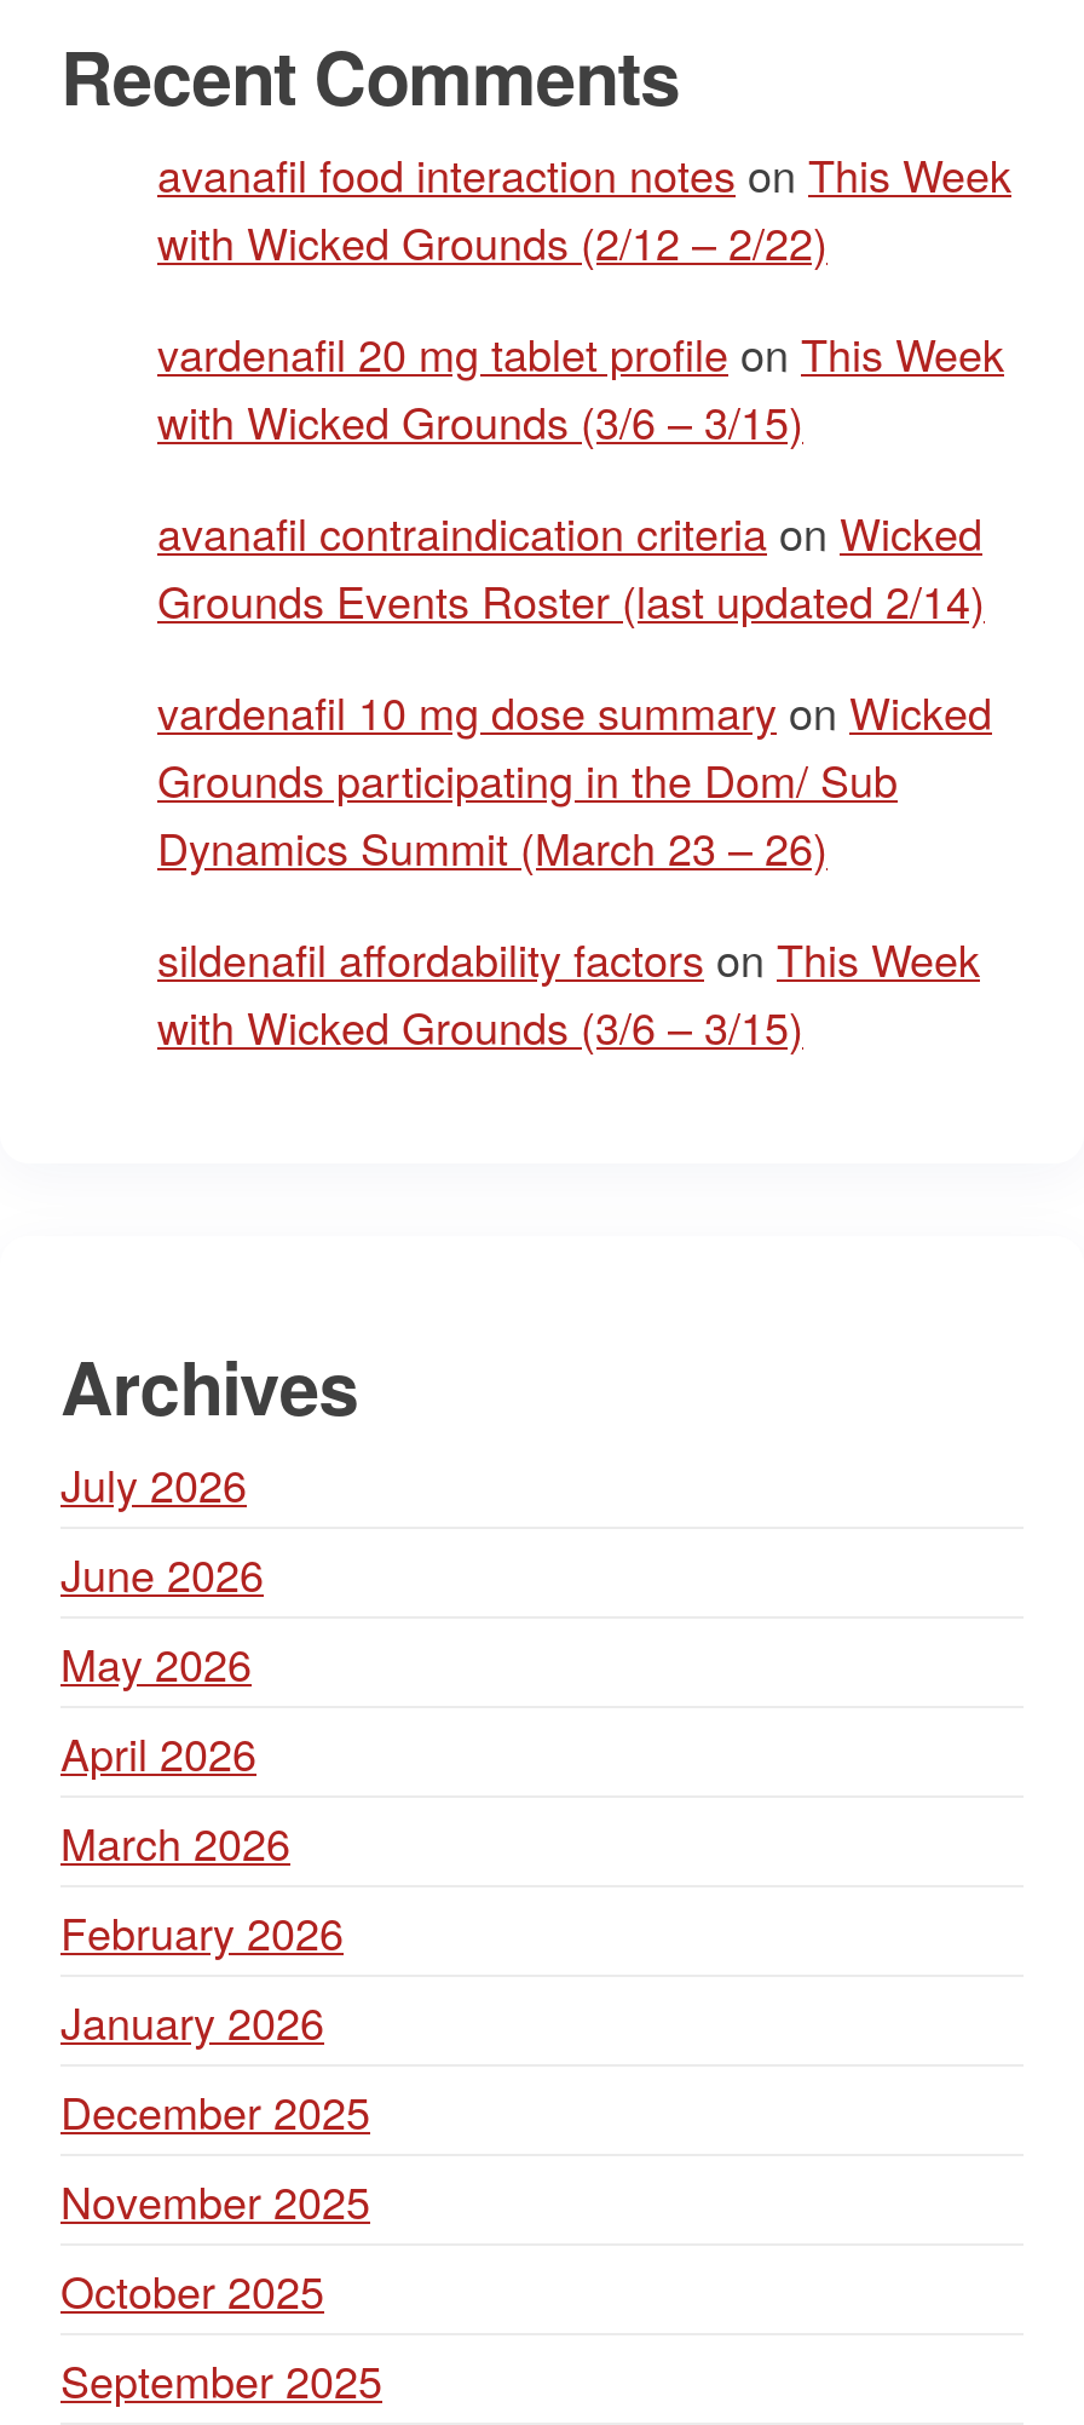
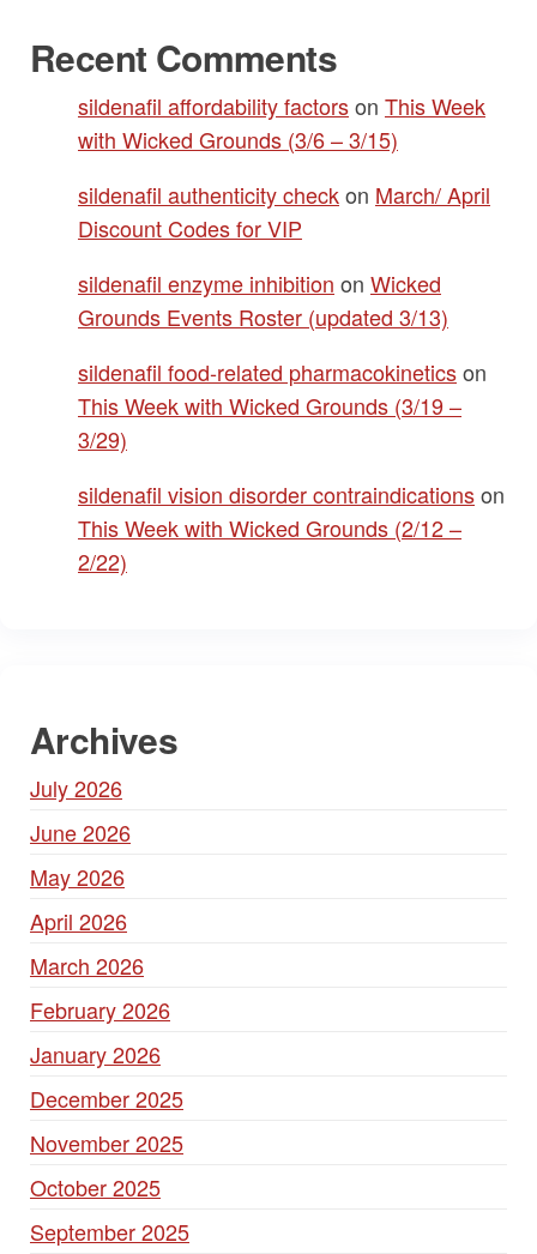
[157,142,1011,878] avanafil food interaction notes on This Week | with Wicked Grounds (2/12 – 2/22) | vardenafil 20 mg tablet profile on This Week | with Wicked Grounds (3/6 – 3/15) | avanafil contraindication criteria on Wicked | Grounds Events Roster (last updated 2/14) | vardenafil 10 mg dose summary on Wicked | Grounds participating in the Dom/ Sub | Dynamics Summit (March 23 – 26) -> none
moved [157,926,980,1057] -> [78,90,485,155]: sildenafil affordability factors on This Week | with Wicked Grounds (3/6 – 3/15)
none -> [78,179,505,577] sildenafil authenticity check on March/ April | Discount Codes for VIP | sildenafil enzyme inhibition on Wicked | Grounds Events Roster (updated 3/13) | sildenafil food‑related pharmacokinetics on | This Week with Wicked Grounds (3/19 – | 3/29) | sildenafil vision disorder contraindications on | This Week with Wicked Grounds (2/12 – | 2/22)

